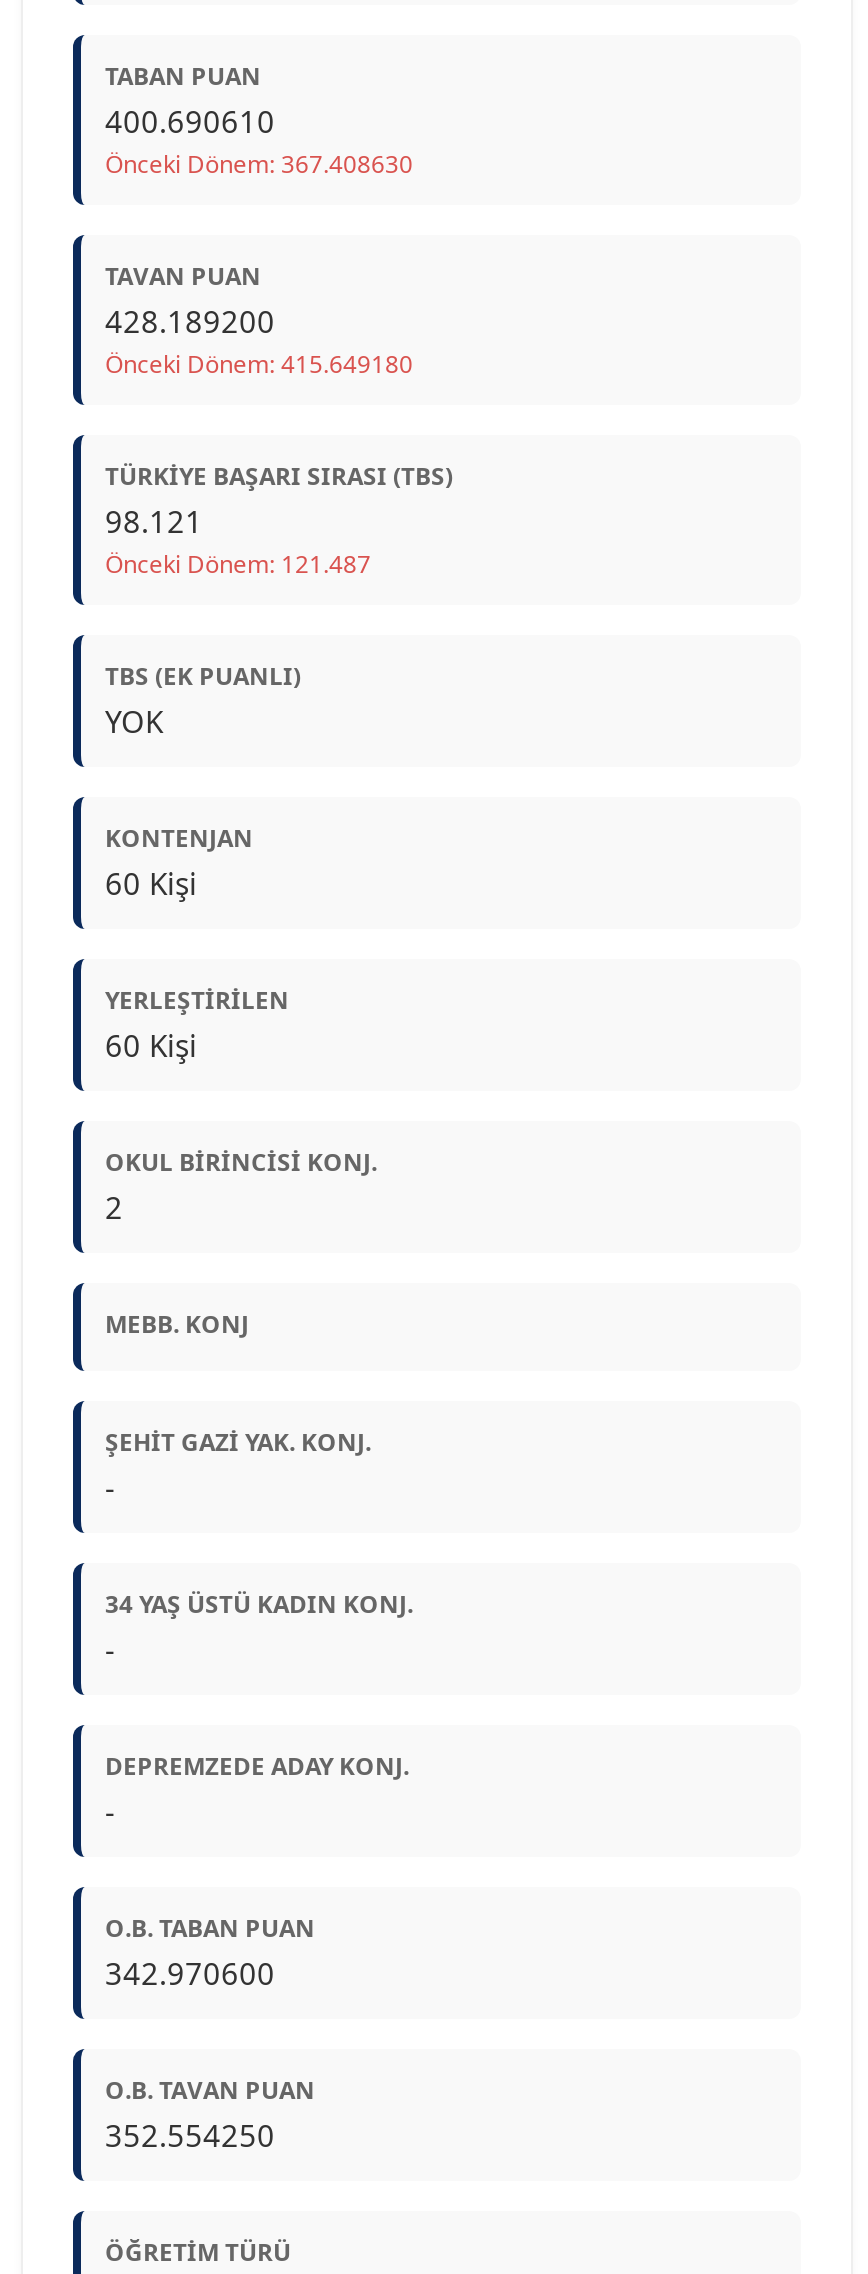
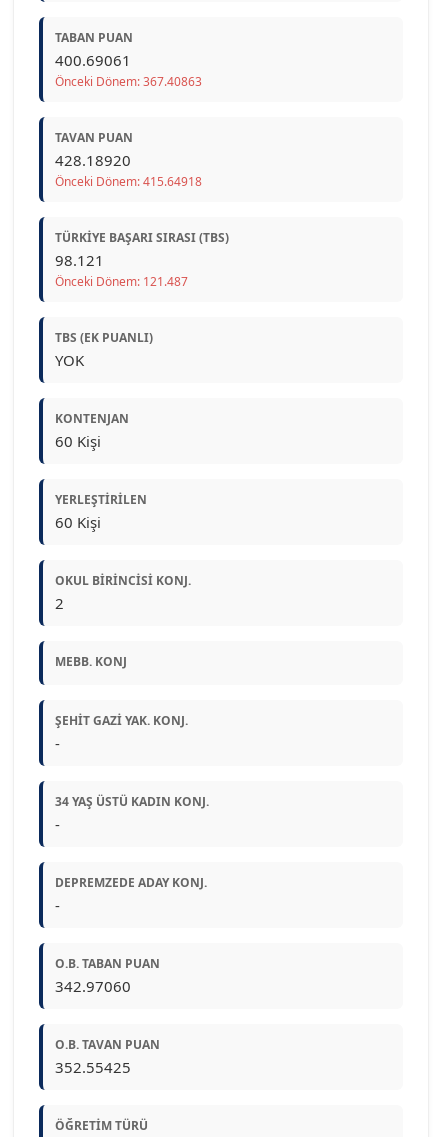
[105,100,275,140] 400.690610 -> [55,50,131,70] 400.69061
[105,146,413,180] Önceki Dönem: 367.408630 -> [55,73,202,90] Önceki Dönem: 367.40863
[105,300,275,340] 428.189200 -> [55,150,131,170] 428.18920
[105,346,413,380] Önceki Dönem: 415.649180 -> [55,173,202,190] Önceki Dönem: 415.64918
[105,1952,275,1992] 342.970600 -> [55,976,131,996] 342.97060
[105,2114,275,2154] 352.554250 -> [55,1057,131,1077] 352.55425

